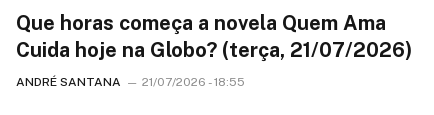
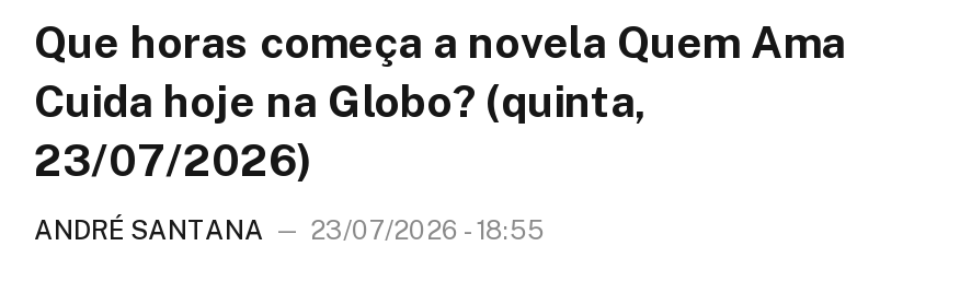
[16,38,412,62] Cuida hoje na Globo? (terça, 21/07/2026) -> [34,75,645,187] Cuida hoje na Globo? (quinta, | 23/07/2026)
[16,75,245,89] ANDRÉ SANTANA 21/07/2026 - 18:55 -> [34,215,545,246] ANDRÉ SANTANA 23/07/2026 - 18:55

